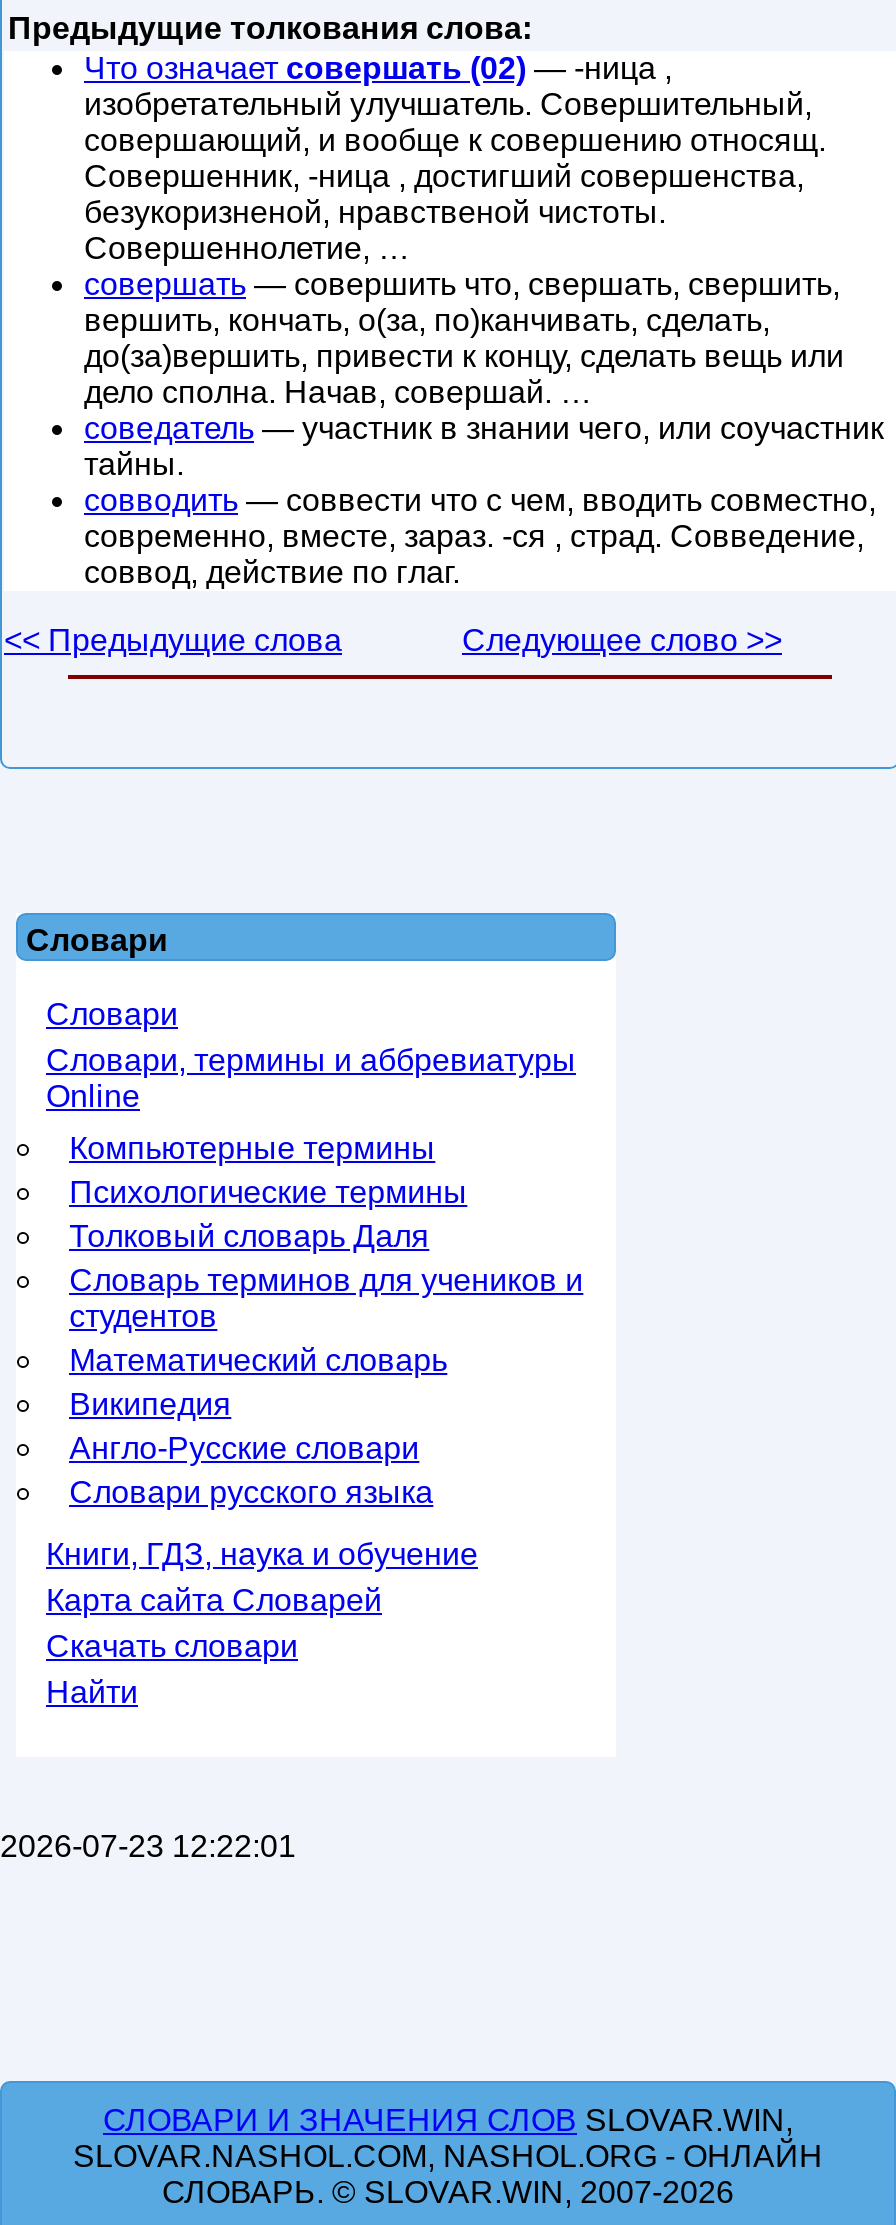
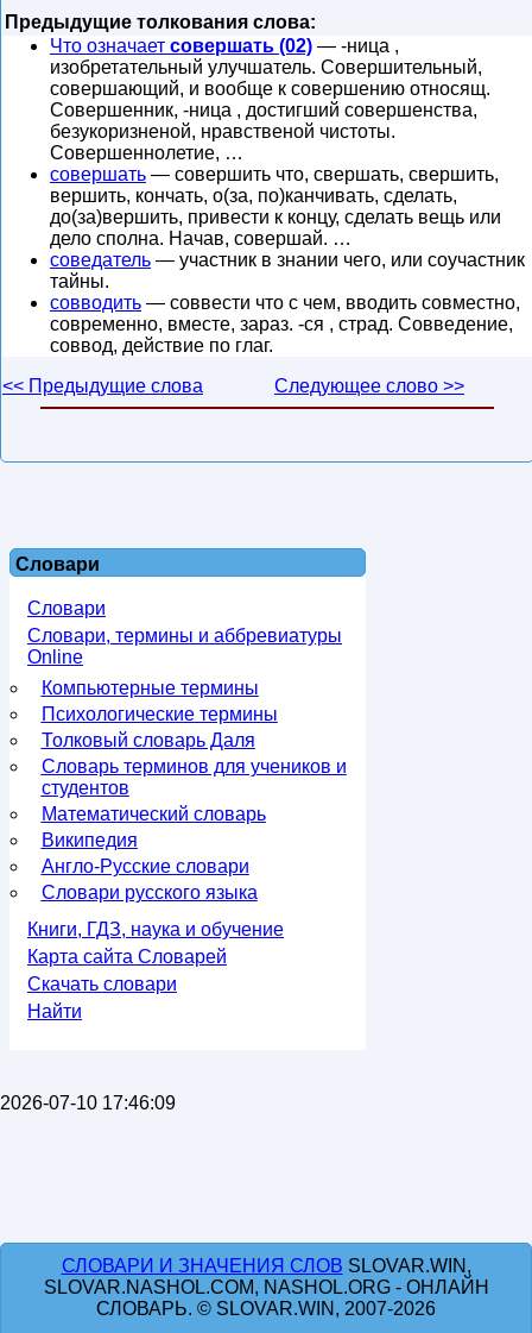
[0,1829,296,1863] 2026-07-23 12:22:01 -> [0,1093,176,1113] 2026-07-10 17:46:09

